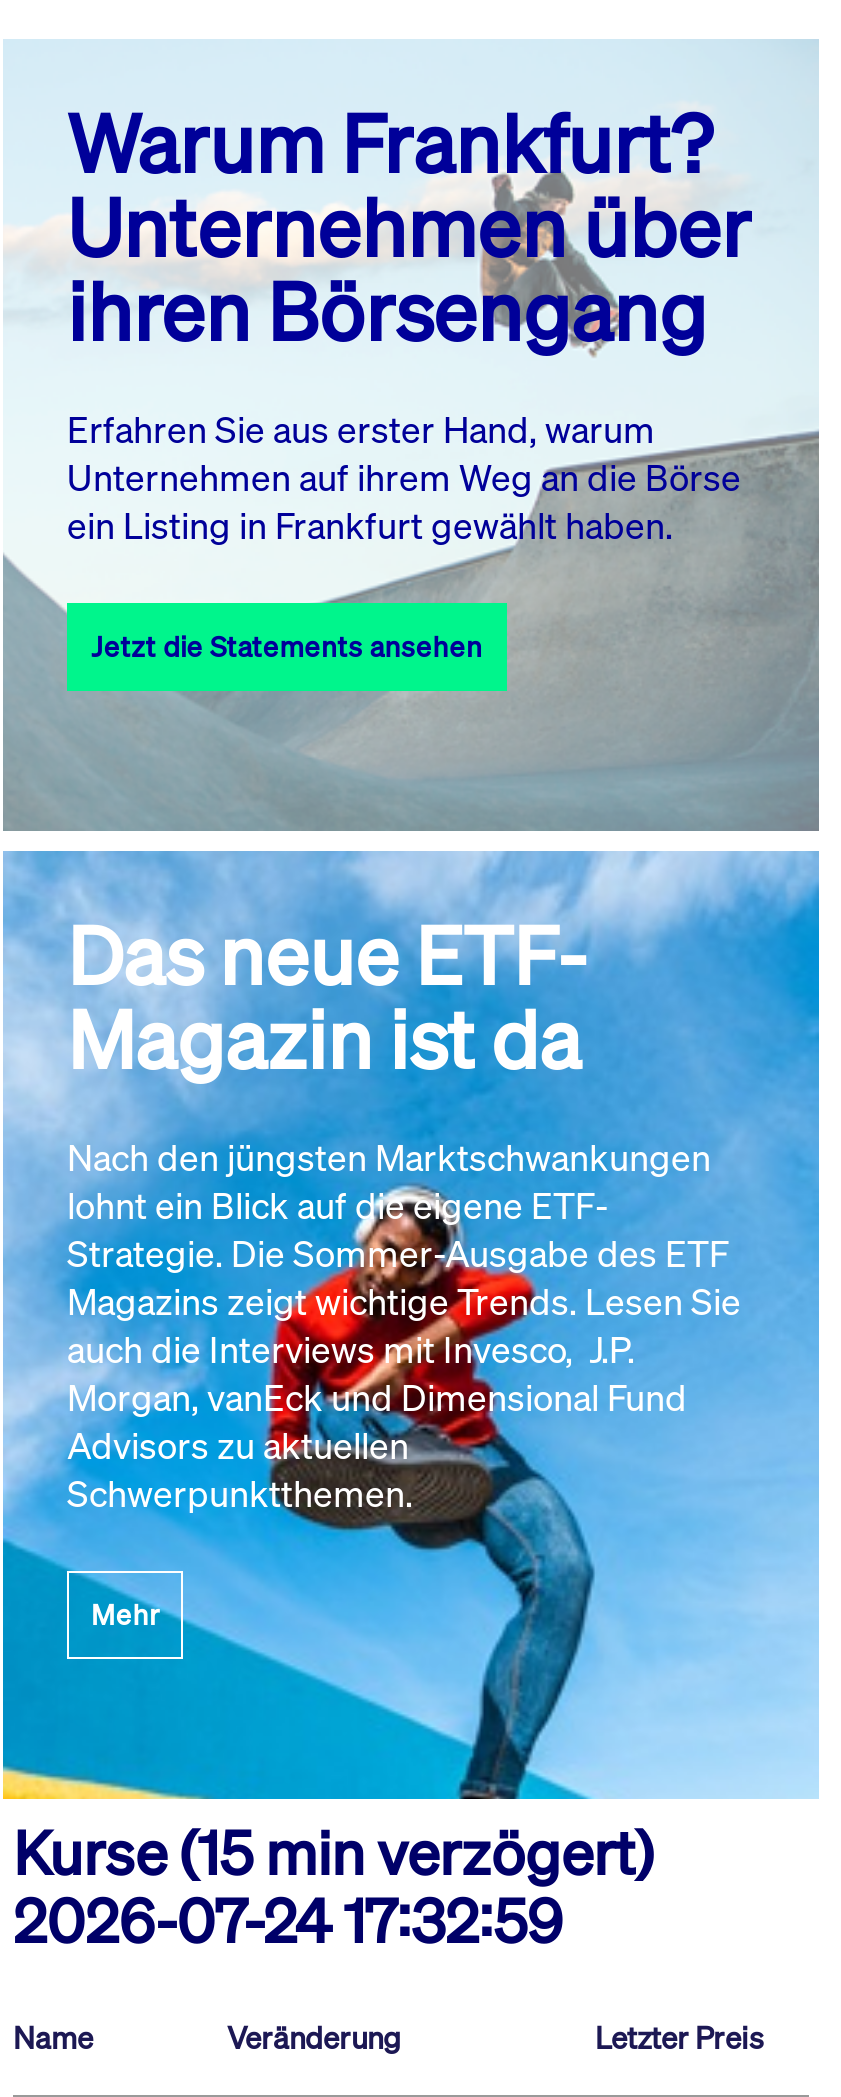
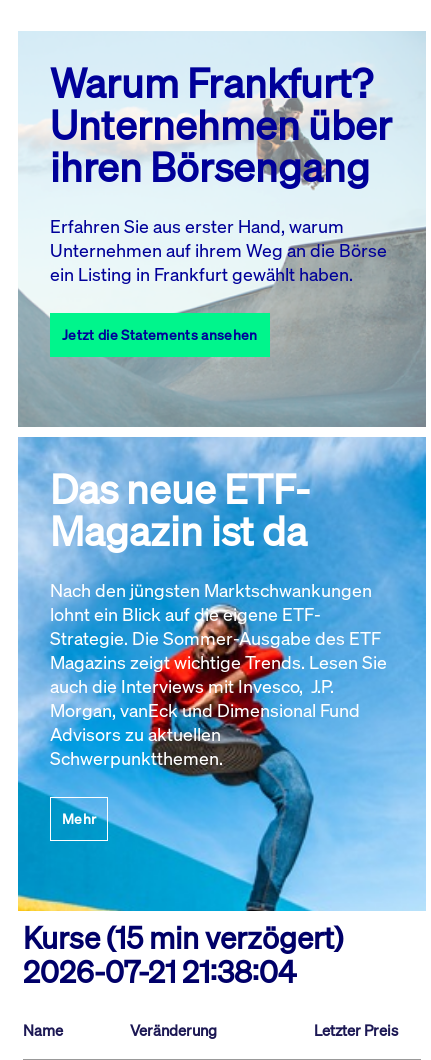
[13,1881,563,1961] 2026-07-24 17:32:59 -> [23,952,296,992] 2026-07-21 21:38:04

